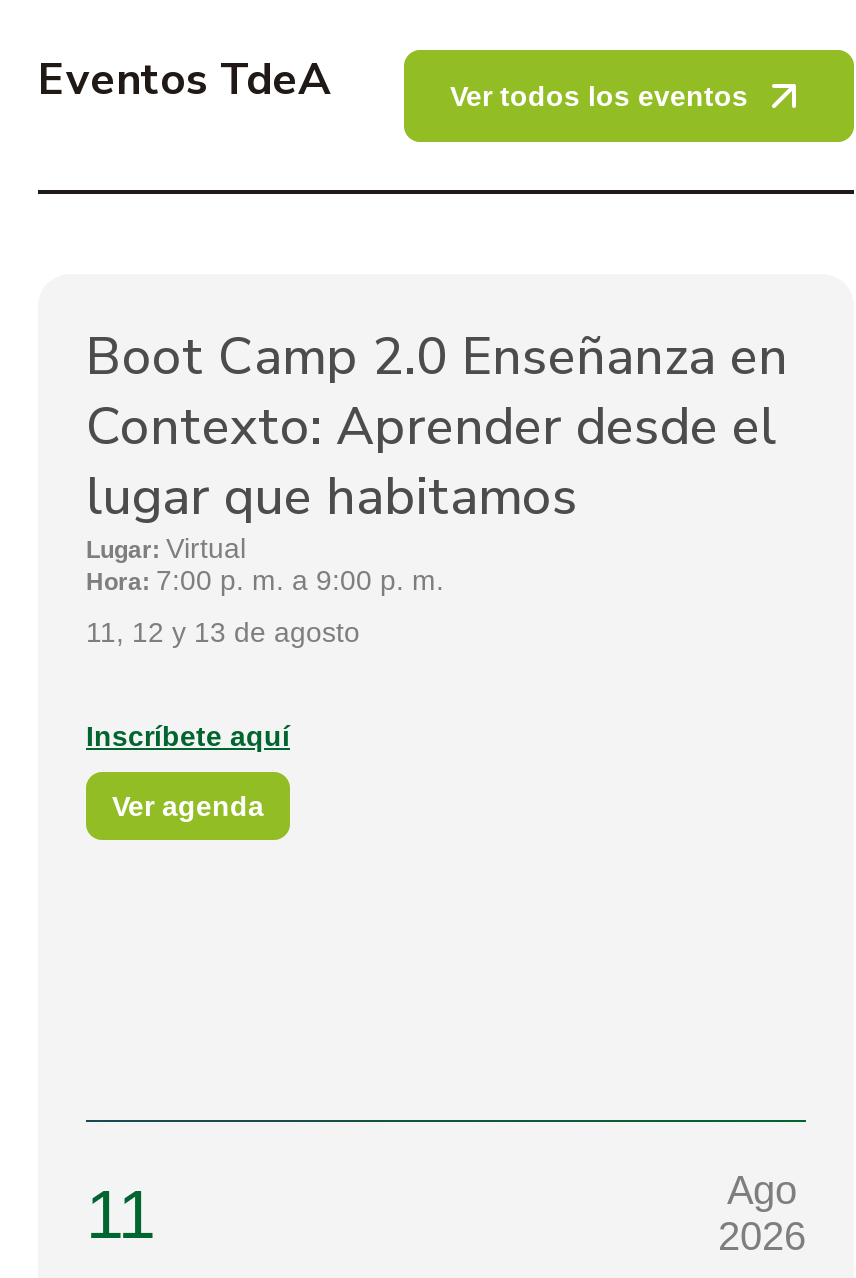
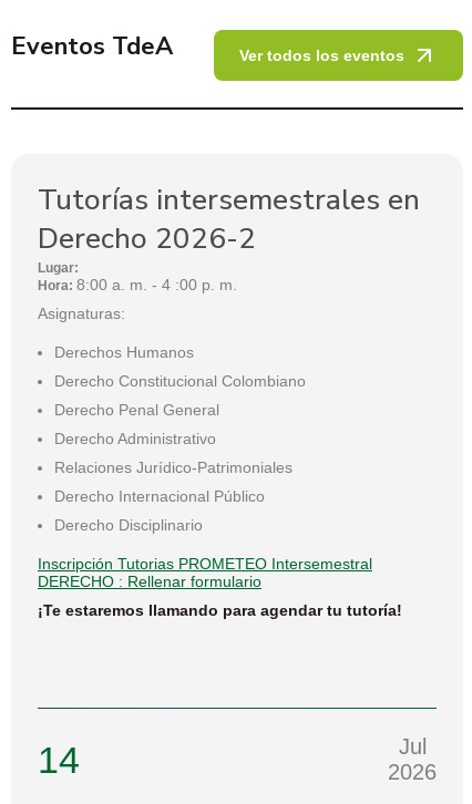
[86,322,788,822] Boot Camp 2.0 Enseñanza en | Contexto: Aprender desde el | lugar que habitamos | Lugar: Virtual | Hora: 7:00 p. m. a 9:00 p. m. | 11, 12 y 13 de agosto | Inscríbete aquí | Ver agenda -> [38,181,420,619] Tutorías intersemestrales en | Derecho 2026-2 | Lugar: | Hora: 8:00 a. m. - 4 :00 p. m. | Asignaturas: | Derechos Humanos | Derecho Constitucional Colombiano | Derecho Penal General | Derecho Administrativo | Relaciones Jurídico-Patrimoniales | Derecho Internacional Público | Derecho Disciplinario | Inscripción Tutorias PROMETEO Intersemestral | DERECHO : Rellenar formulario | ¡Te estaremos llamando para agendar tu tutoría!
[86,1168,797,1251] 11 | Ago -> [38,734,426,780] 14 | Jul

